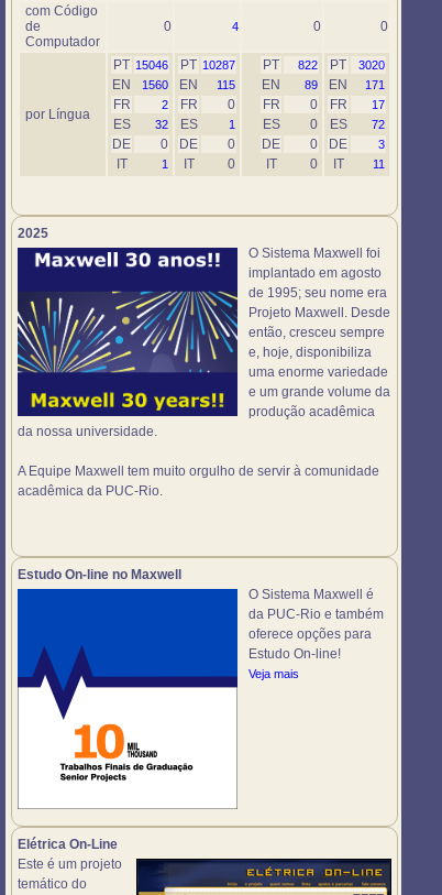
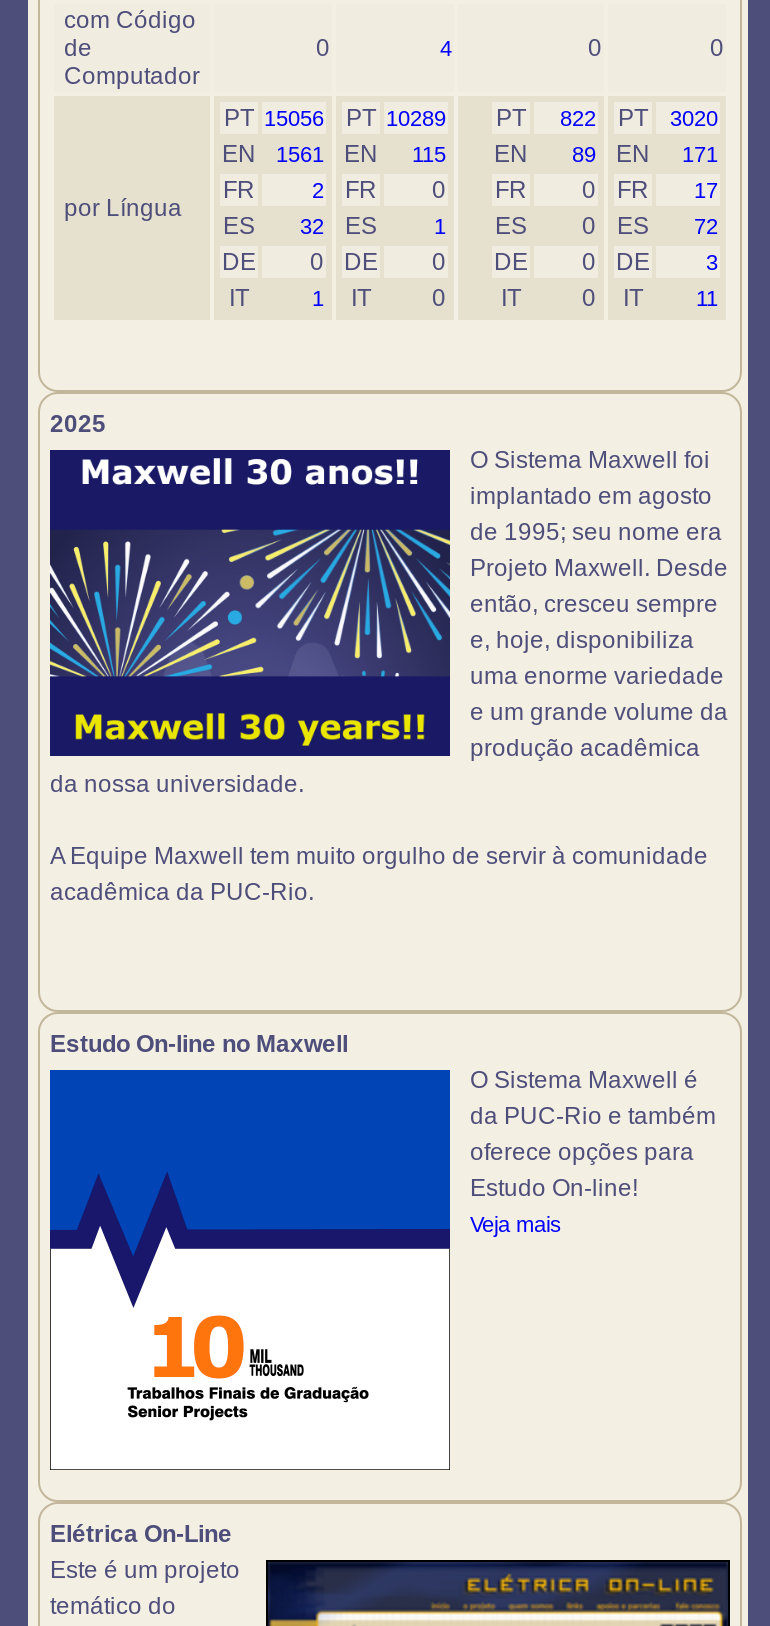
[113,57,168,73] PT 15046 -> [224,104,324,132] PT 15056
[180,57,235,73] PT 10287 -> [346,104,446,132] PT 10289
[112,77,385,92] EN 1560 EN 115 EN 89 EN 171 -> [222,140,718,168] EN 1561 EN 115 EN 89 EN 171

